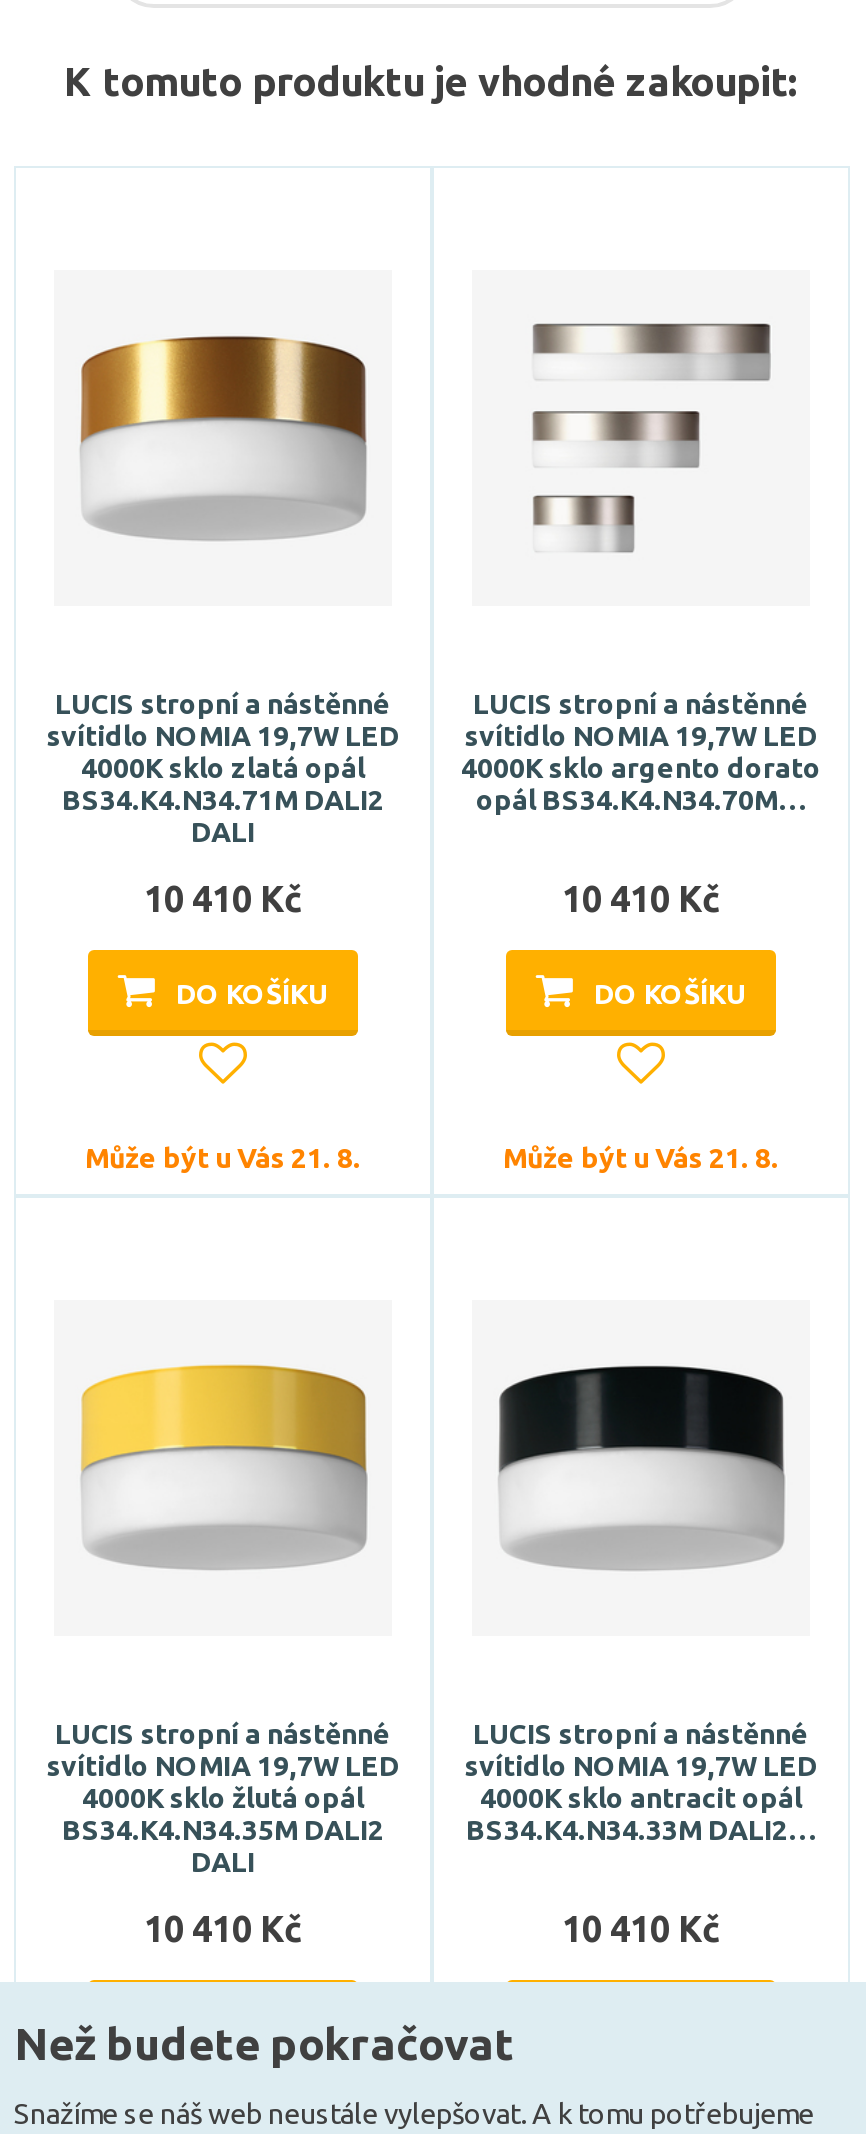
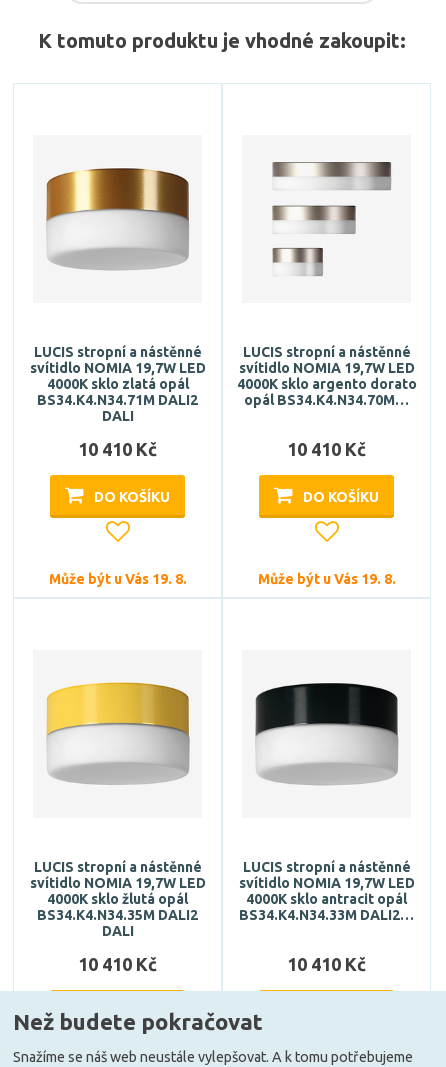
[85,1142,361,1174] Může být u Vás 21. 8. -> [48,571,186,587] Může být u Vás 19. 8.
[503,1142,779,1174] Může být u Vás 21. 8. -> [257,571,395,587] Může být u Vás 19. 8.

